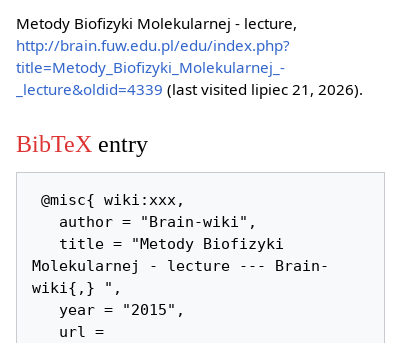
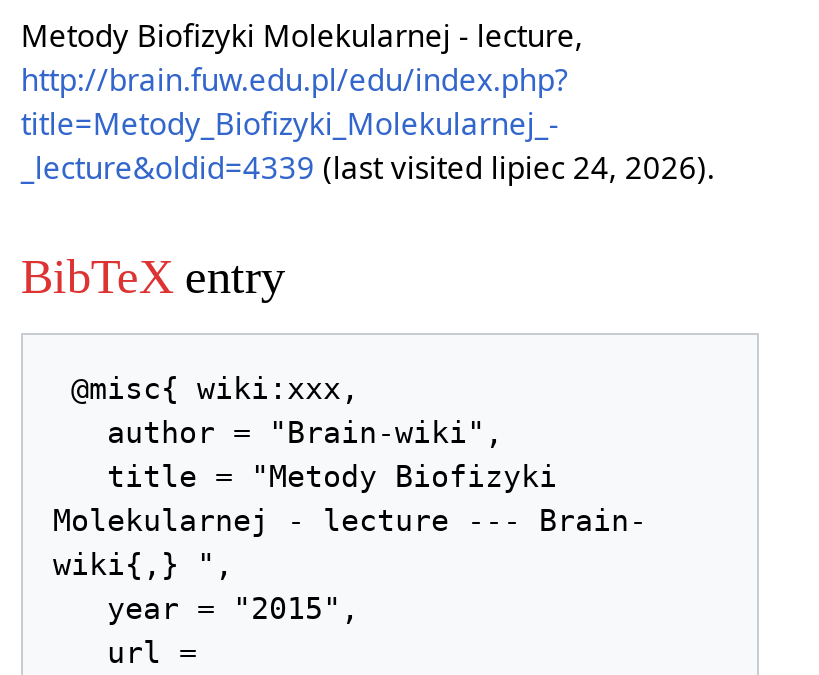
[16,79,363,99] _lecture&oldid=4339 (last visited lipiec 21, 2026). -> [21,147,715,187] _lecture&oldid=4339 (last visited lipiec 24, 2026).

